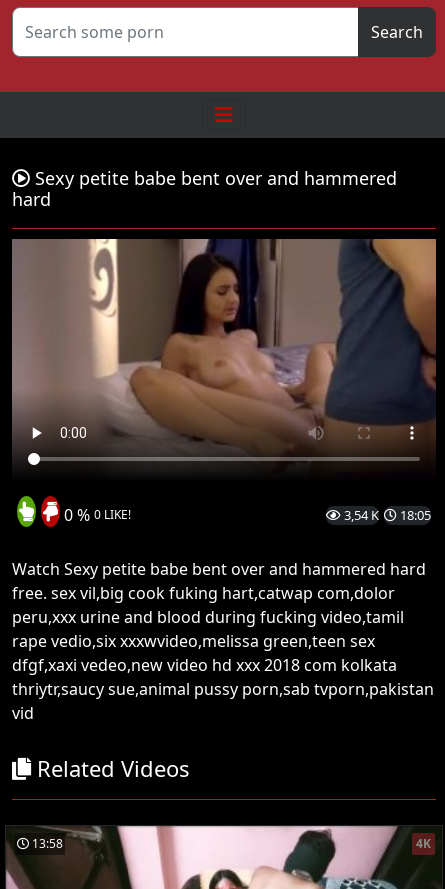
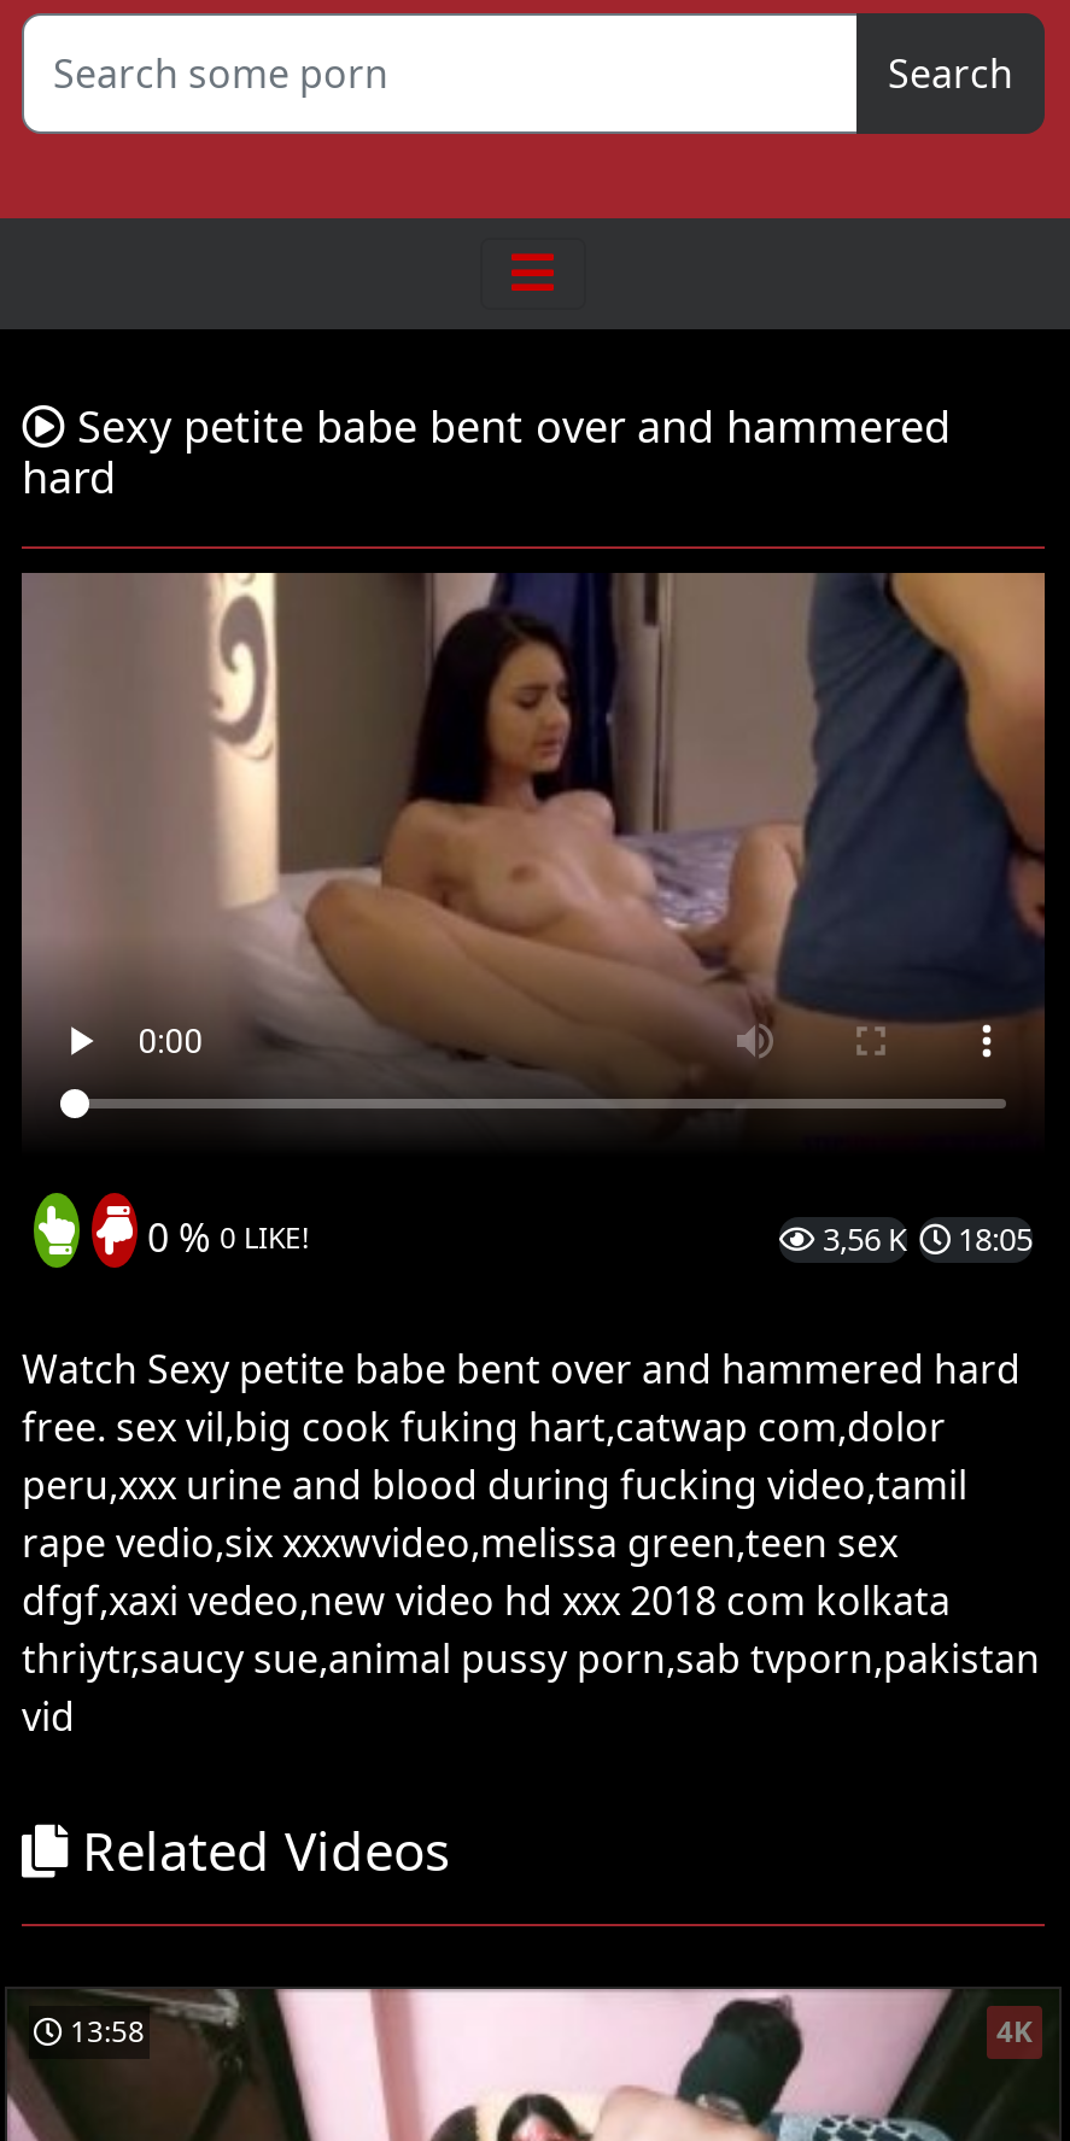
[341,506,431,524] 3,54 K 18:05 -> [815,1218,1033,1261] 3,56 K 18:05

